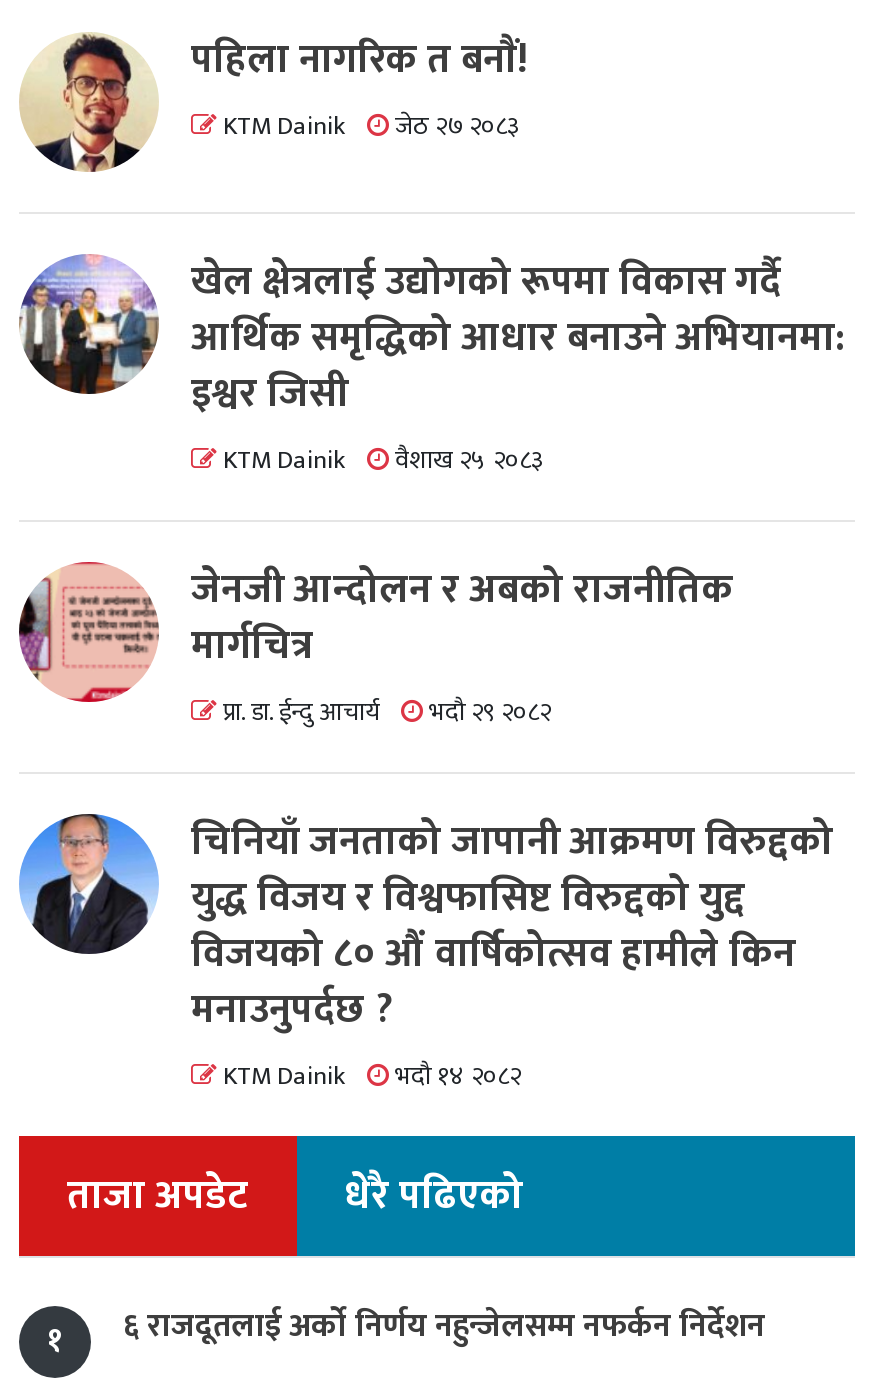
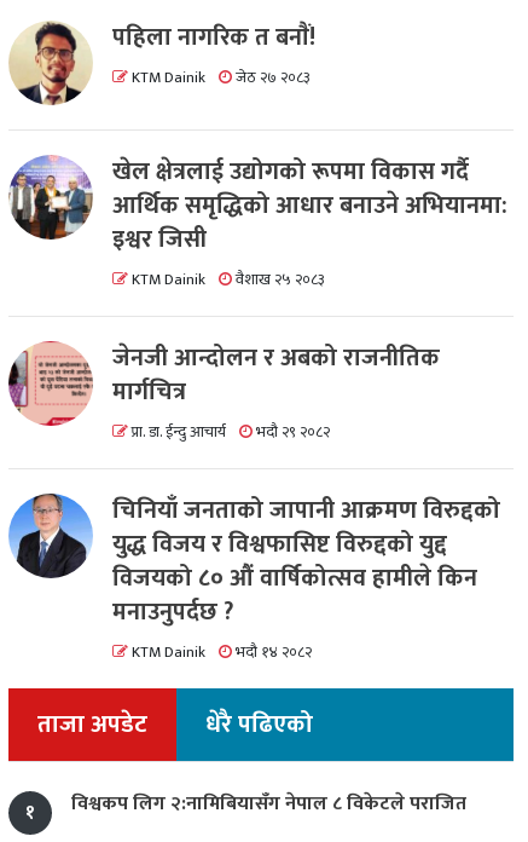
[123,1300,765,1354] ६ राजदूतलाई अर्को निर्णय नहुन्जेलसम्म नफर्कन निर्देशन -> [71,788,466,820] विश्वकप लिग २:नामिबियासँग नेपाल ८ विकेटले पराजित

